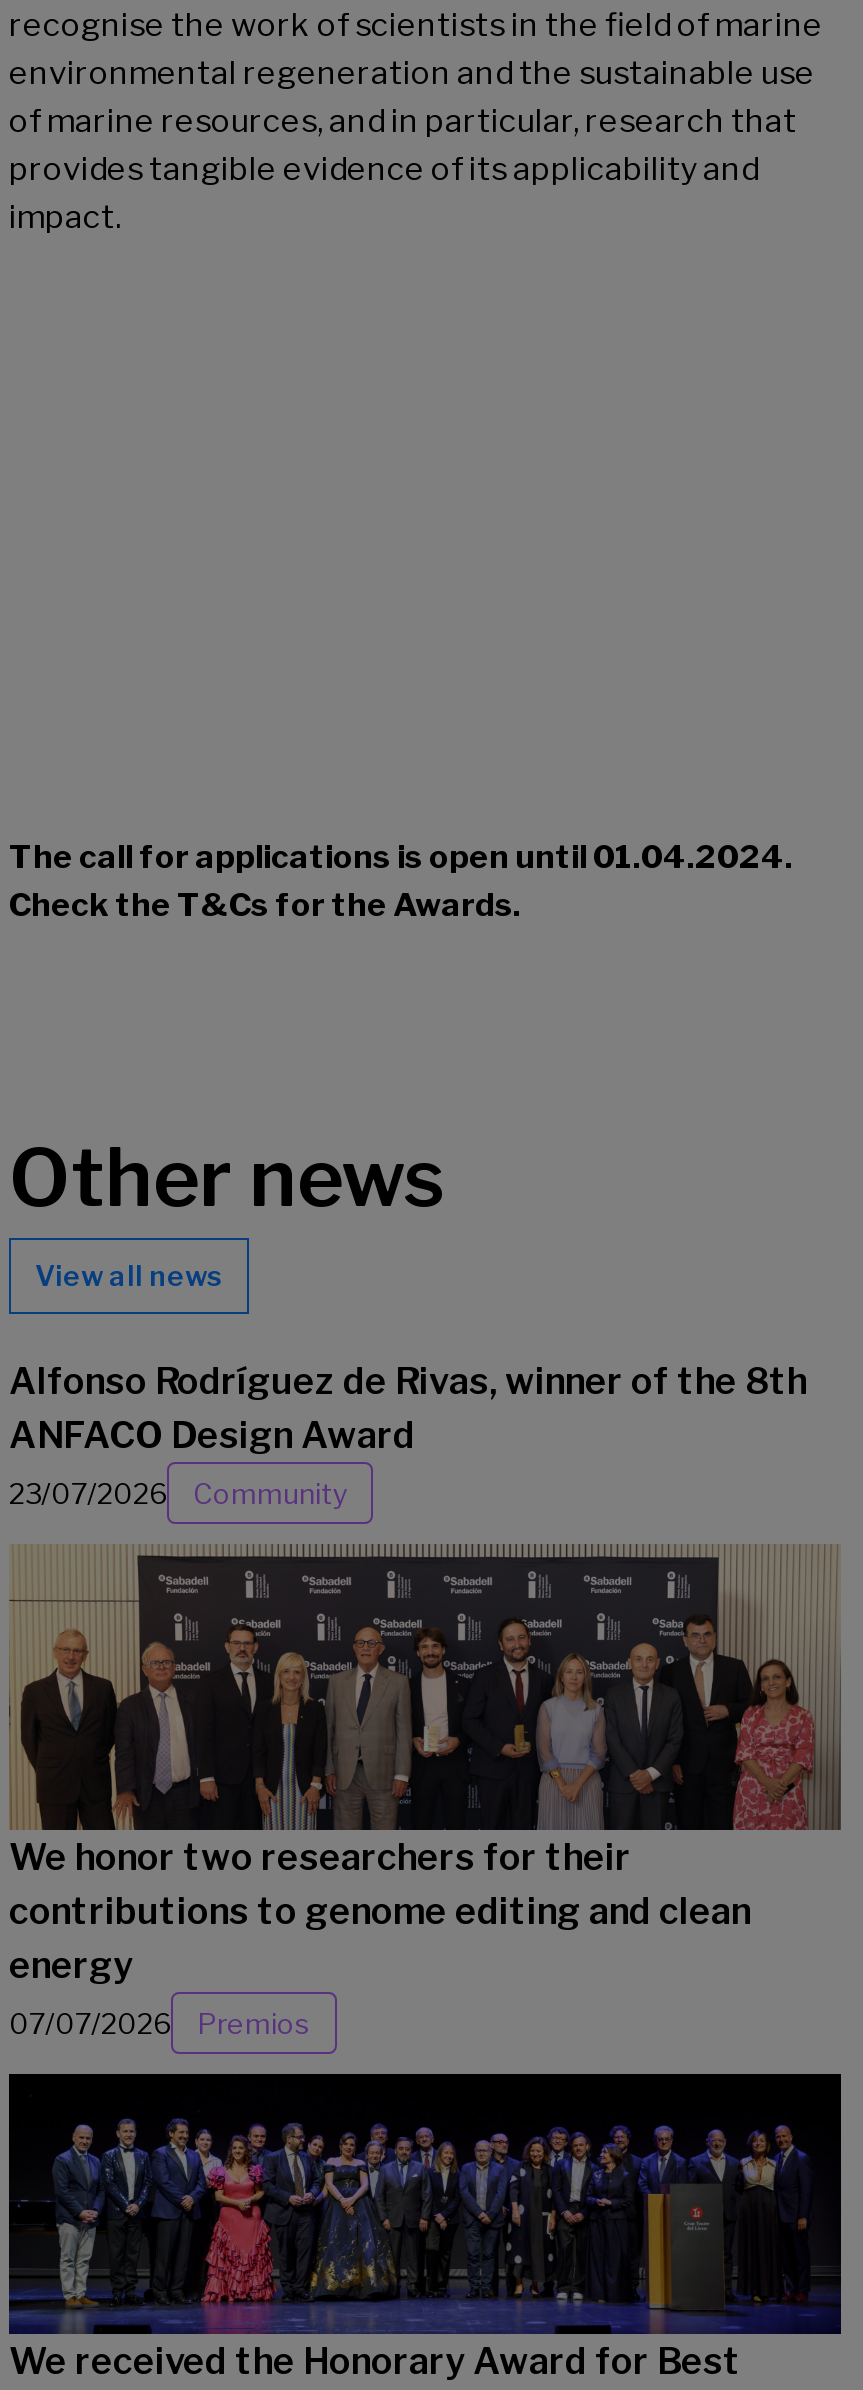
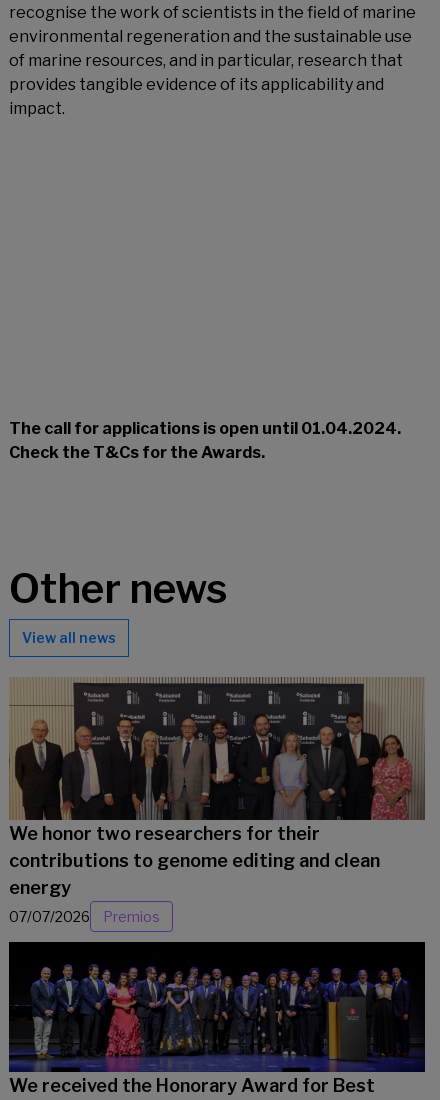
[9,1360,807,1510] Alfonso Rodríguez de Rivas, winner of the 8th | ANFACO Design Award | 23/07/2026 | Community -> none

